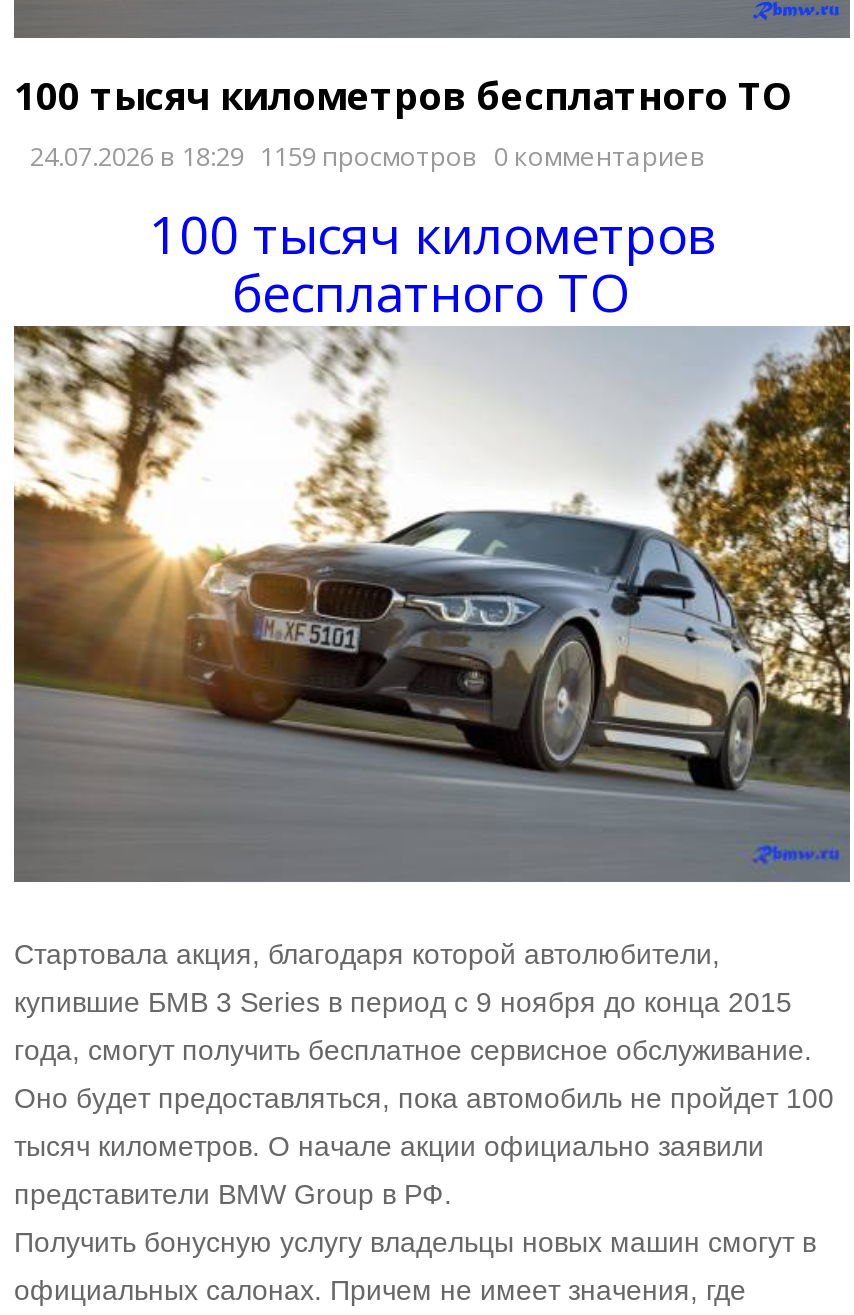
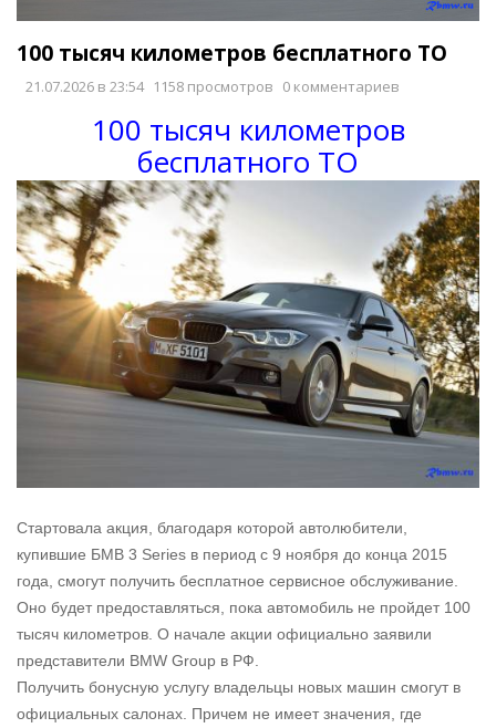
[30,137,706,173] 24.07.2026 в 18:29 1159 просмотров 0 комментариев -> [25,76,400,96] 21.07.2026 в 23:54 1158 просмотров 0 комментариев

